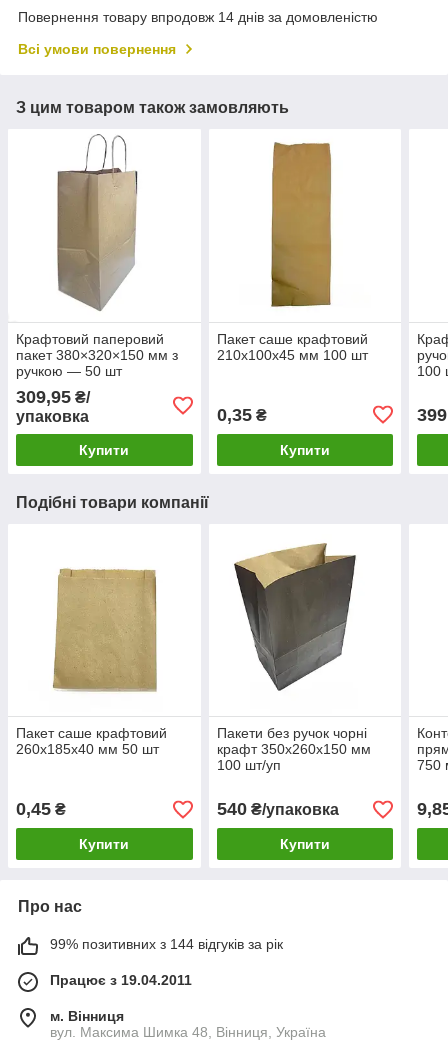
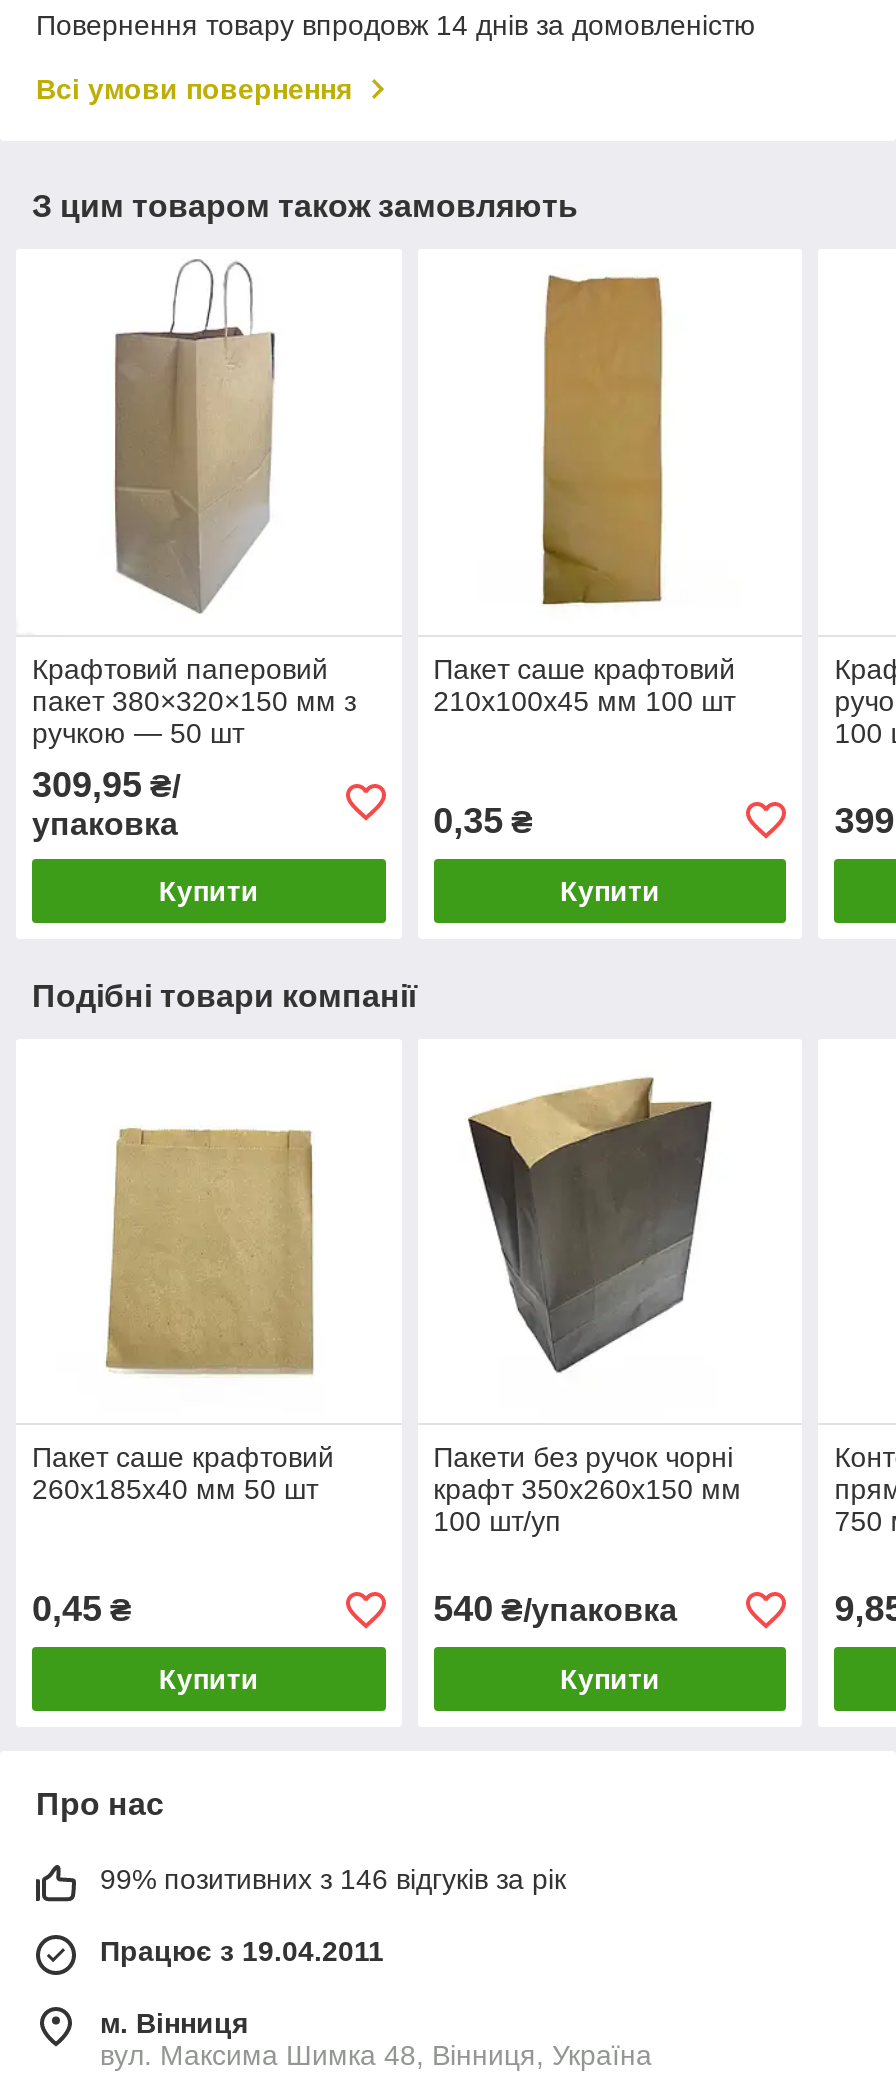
[50,936,283,952] 99% позитивних з 144 відгуків за рік -> [100,1864,566,1896] 99% позитивних з 146 відгуків за рік

